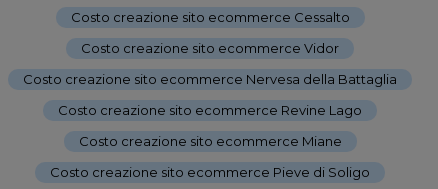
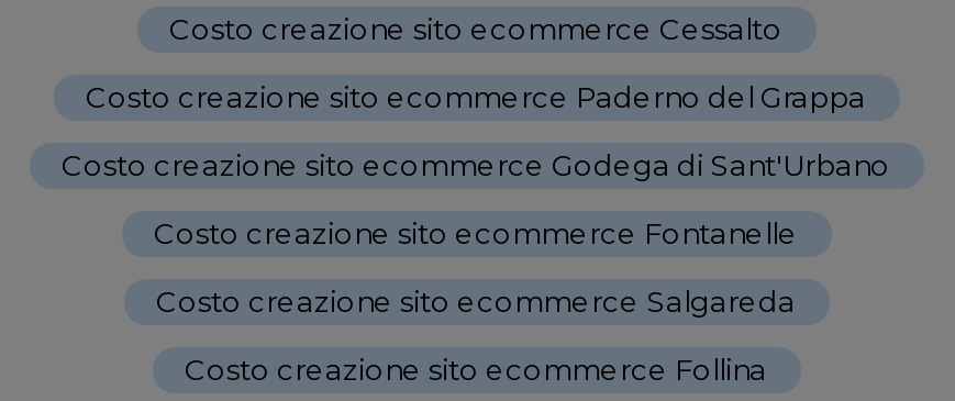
[81,40,339,56] Costo creazione sito ecommerce Vidor -> [86,78,866,113] Costo creazione sito ecommerce Paderno del Grappa
[23,71,397,87] Costo creazione sito ecommerce Nervesa della Battaglia -> [62,146,890,181] Costo creazione sito ecommerce Godega di Sant'Urbano
[58,102,362,118] Costo creazione sito ecommerce Revine Lago -> [154,214,798,250] Costo creazione sito ecommerce Fontanelle
[78,133,341,149] Costo creazione sito ecommerce Miane -> [156,283,796,318] Costo creazione sito ecommerce Salgareda
[50,164,370,180] Costo creazione sito ecommerce Pieve di Soligo -> [185,351,767,386] Costo creazione sito ecommerce Follina

